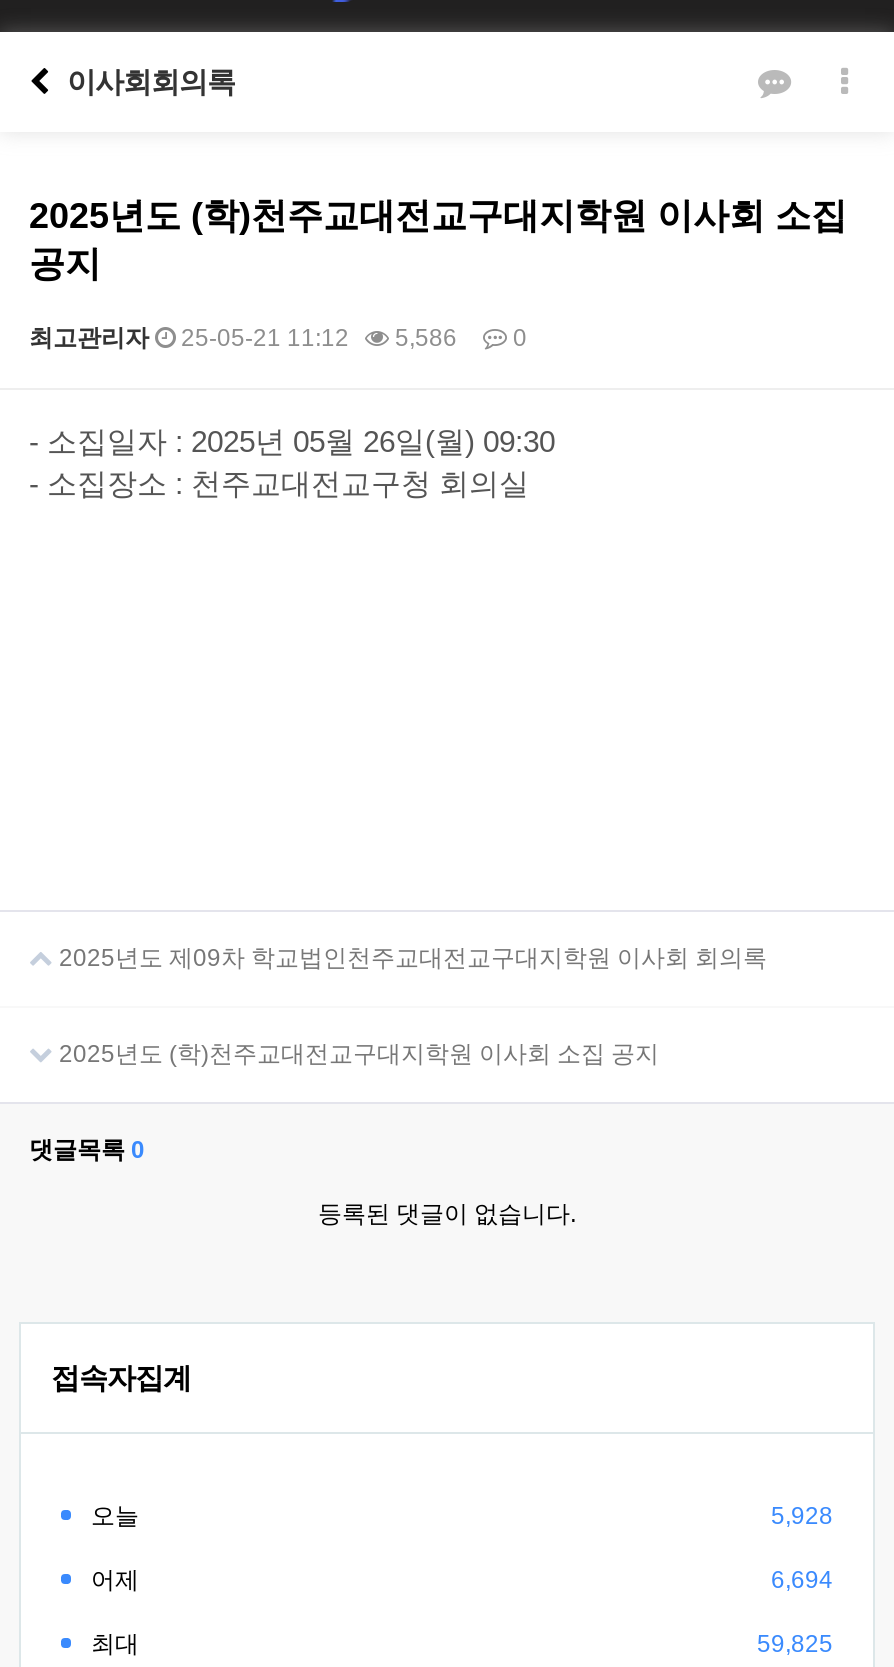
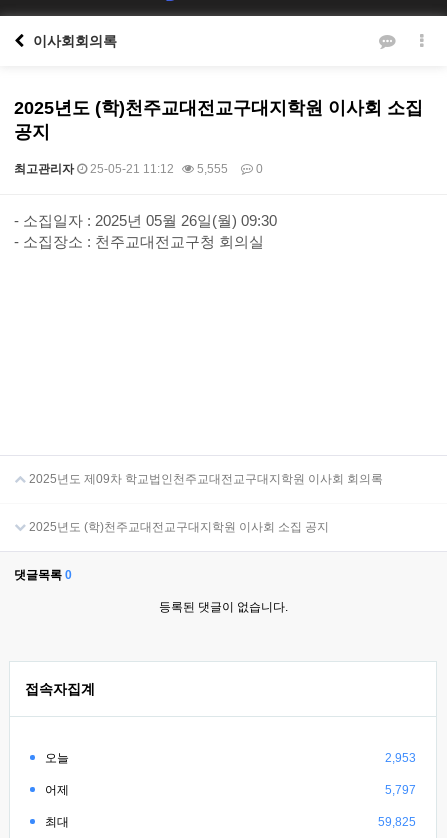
[29,324,527,352] 최고관리자 25-05-21 11:12 5,586 0 -> [14,162,263,176] 최고관리자 25-05-21 11:12 5,555 0
[771,1502,833,1530] 5,928 -> [385,751,416,765] 2,953
[771,1566,833,1594] 6,694 -> [385,783,416,797] 5,797

